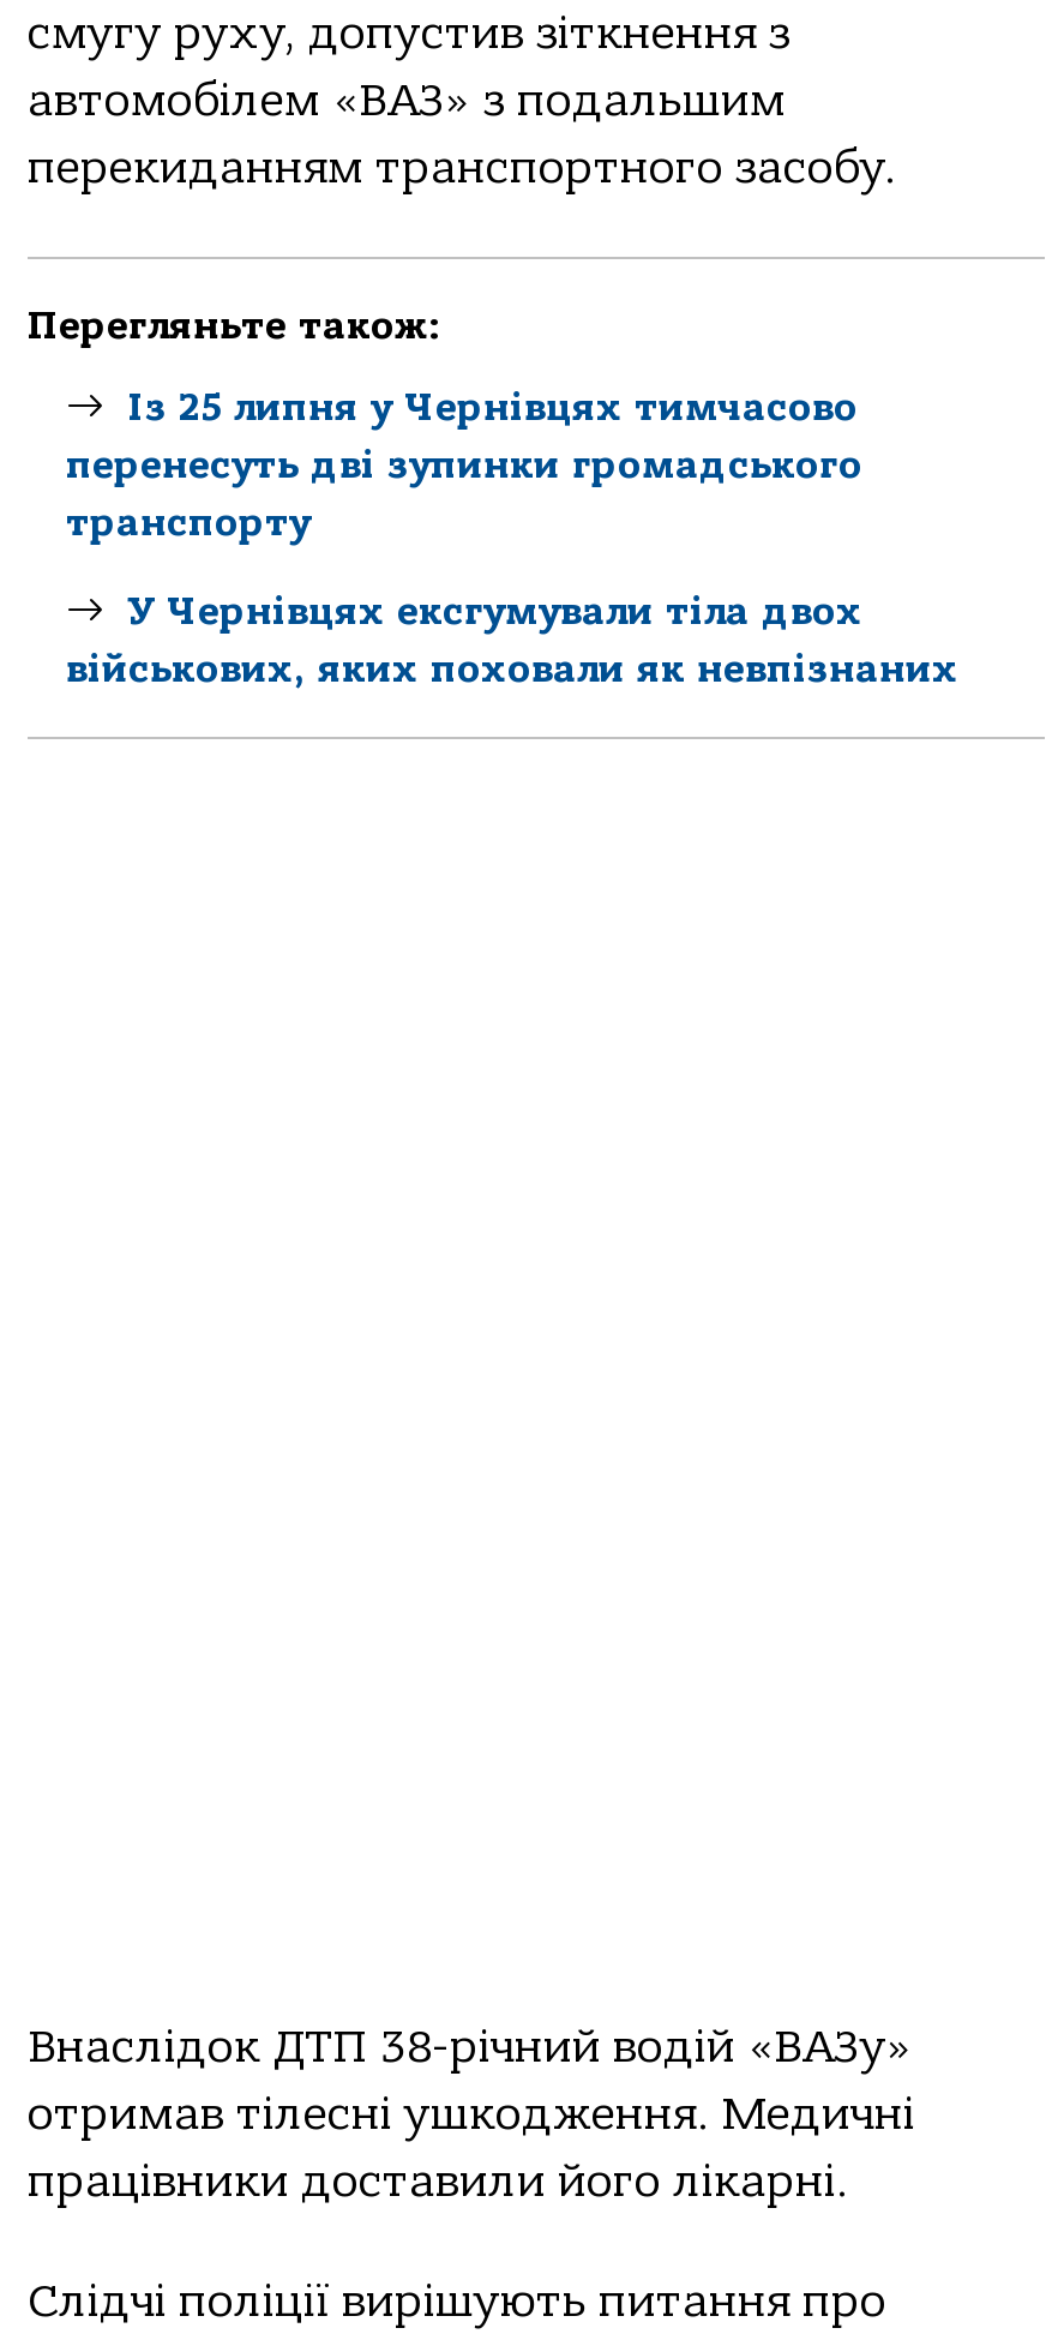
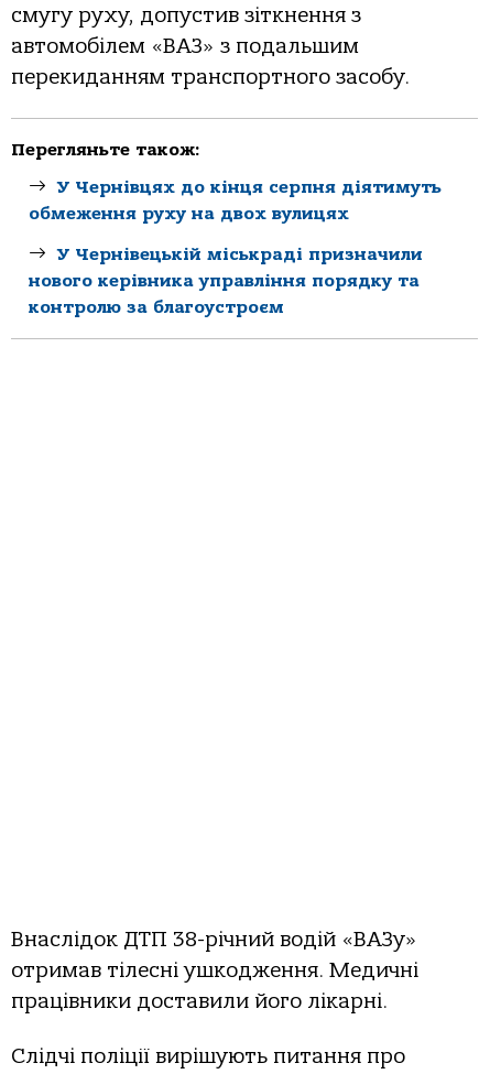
[66,386,862,544] Із 25 липня у Чернівцях тимчасово | перенесуть дві зупинки громадського | транспорту -> [29,177,442,223] У Чернівцях до кінця серпня діятимуть | обмеження руху на двох вулицях
[66,589,958,690] У Чернівцях ексгумували тіла двох | військових, яких поховали як невпізнаних -> [29,244,423,317] У Чернівецькій міськраді призначили | нового керівника управління порядку та | контролю за благоустроєм

